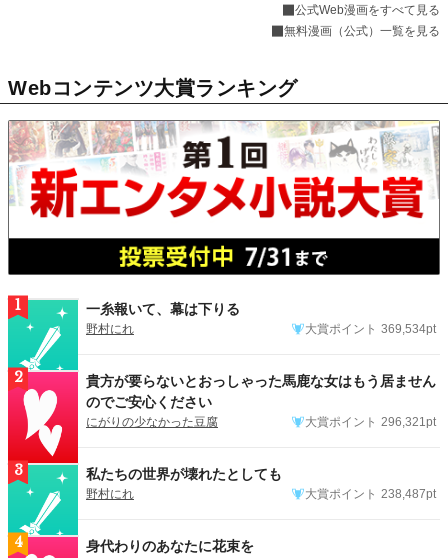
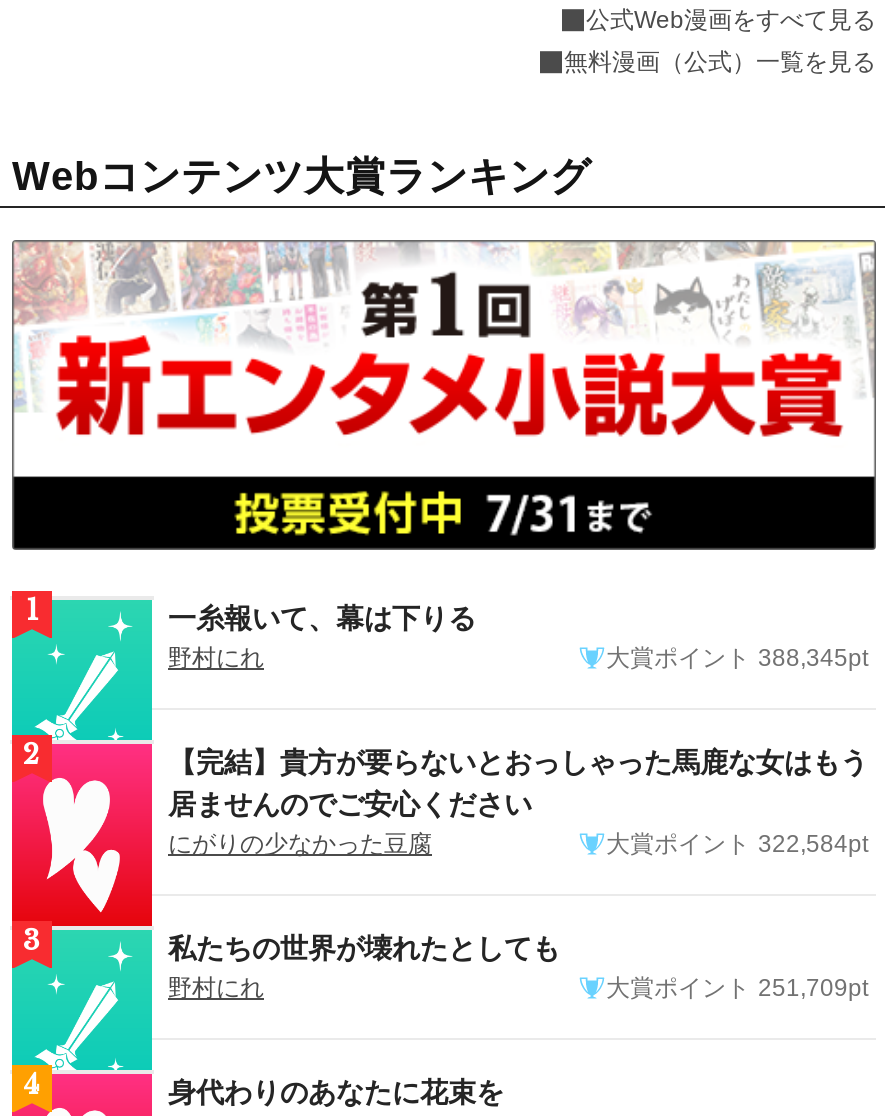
[305,322,436,336] 大賞ポイント 369,534pt -> [606,645,868,673] 大賞ポイント 388,345pt
[86,373,436,410] 貴方が要らないとおっしゃった馬鹿な女はもう居ません | のでご安心ください -> [168,747,868,821] 【完結】貴方が要らないとおっしゃった馬鹿な女はもう | 居ませんのでご安心ください
[305,415,436,429] 大賞ポイント 296,321pt -> [606,831,868,859] 大賞ポイント 322,584pt
[305,487,436,501] 大賞ポイント 238,487pt -> [606,975,868,1003] 大賞ポイント 251,709pt

